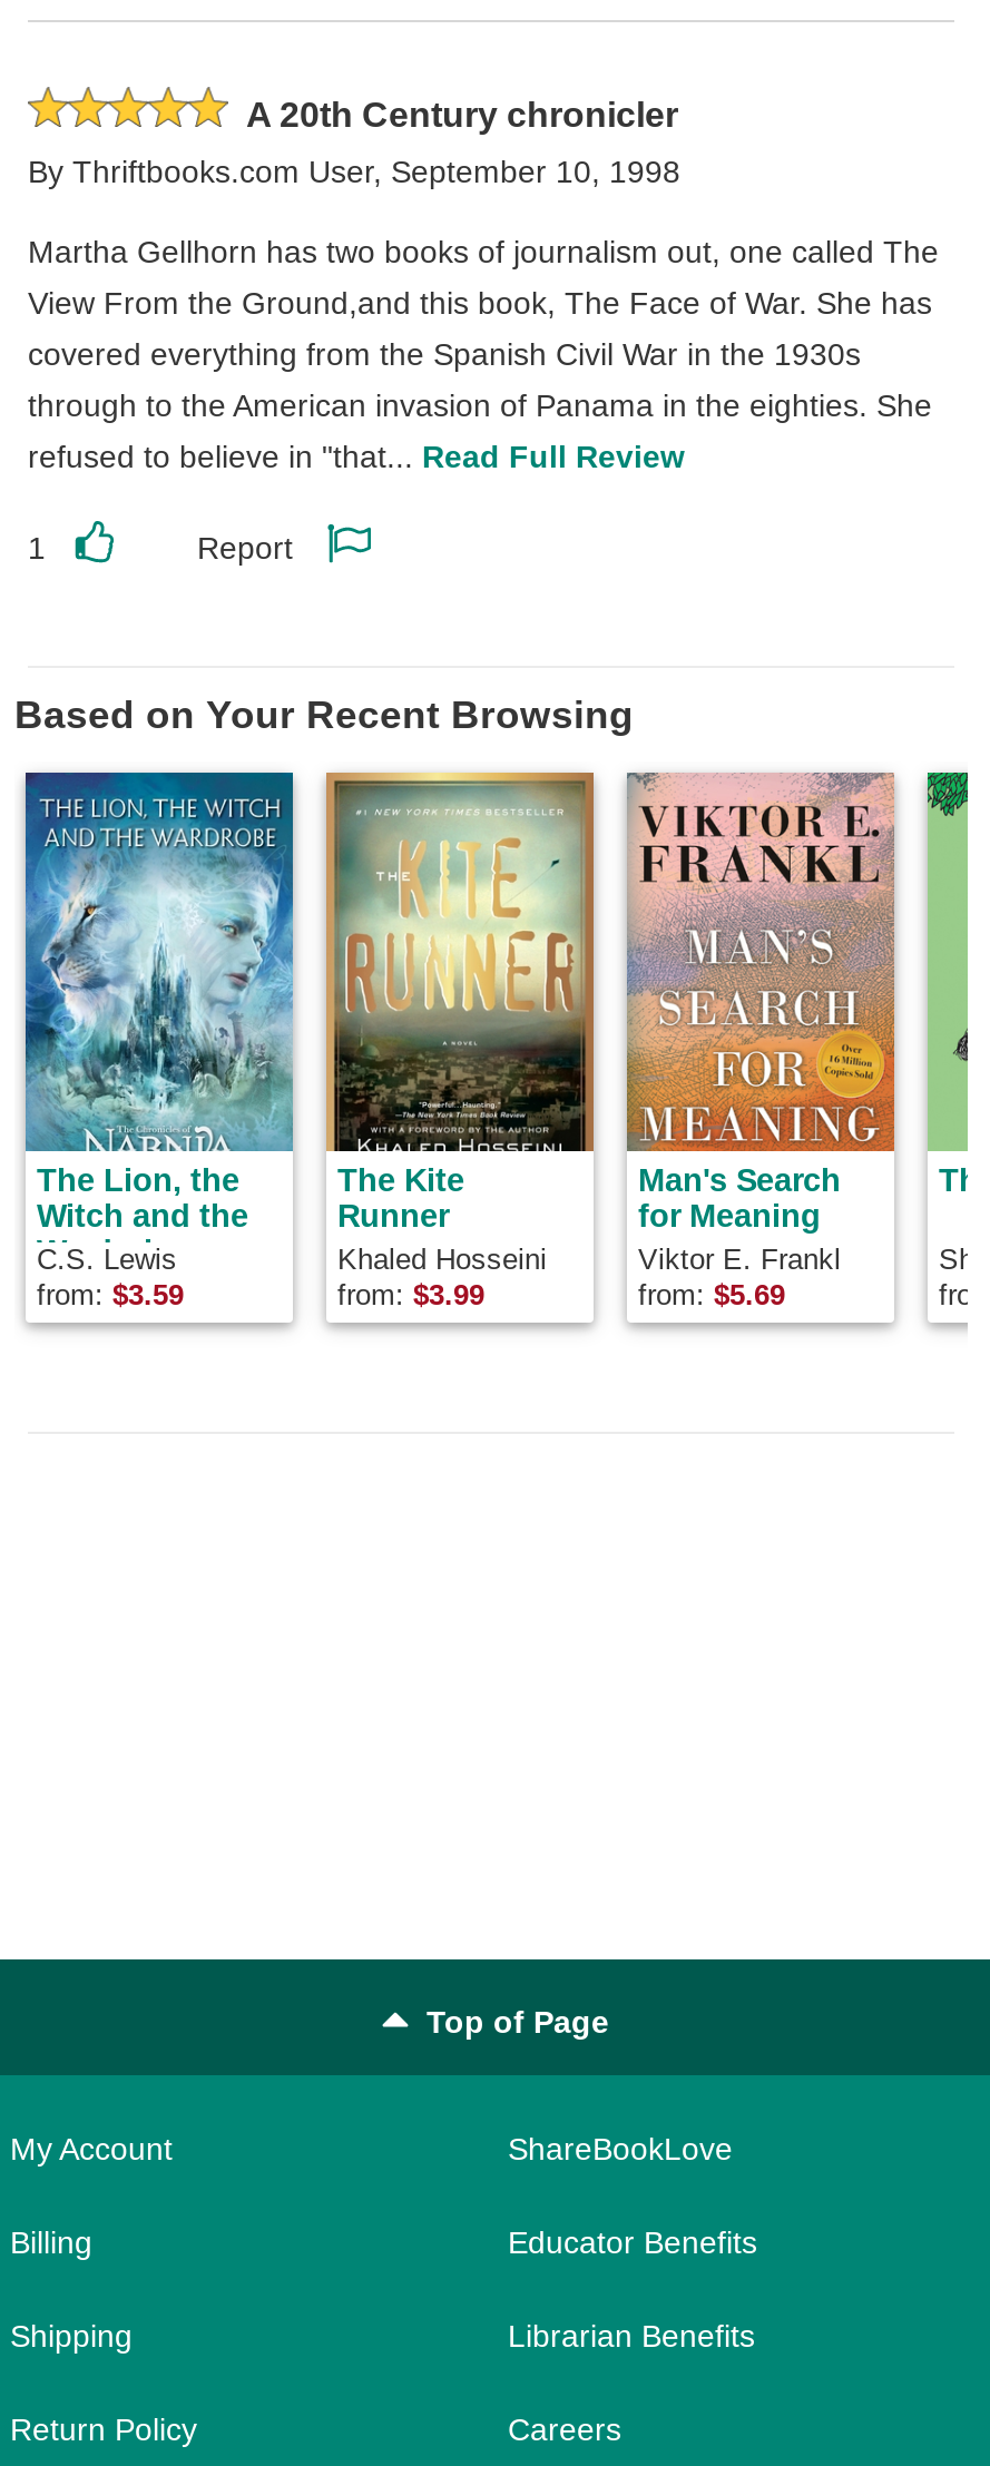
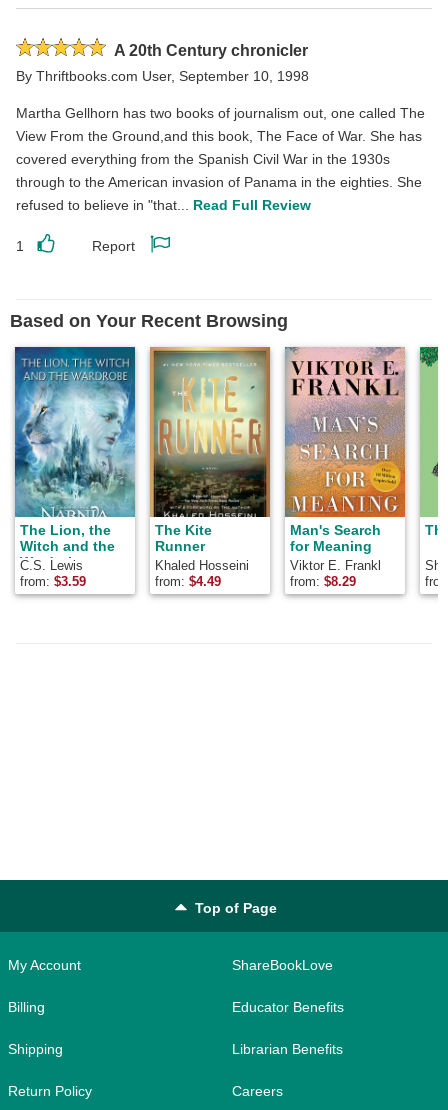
[337,1279,484,1312] from: $3.99 -> [155,574,221,589] from: $4.49
[638,1279,785,1312] from: $5.69 -> [290,574,356,589] from: $8.29

